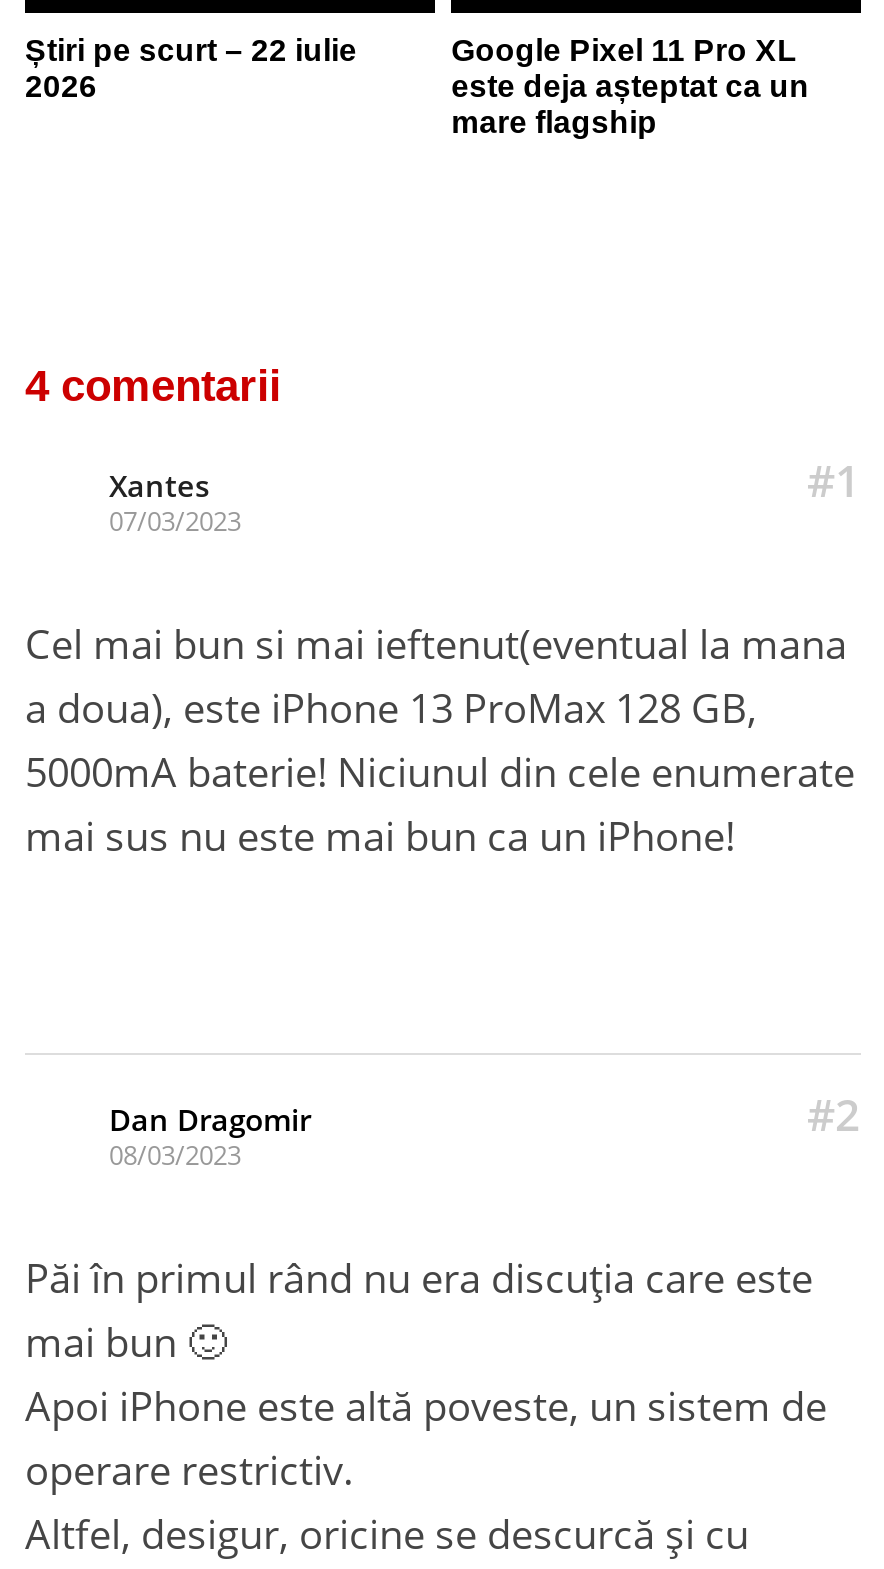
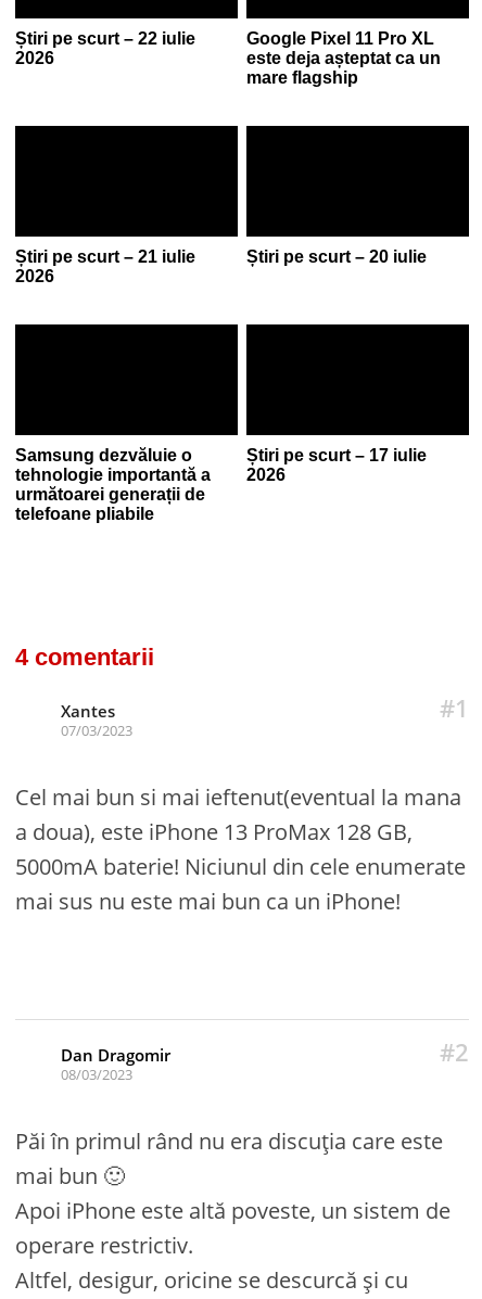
none -> [15,247,195,285] Știri pe scurt – 21 iulie | 2026
none -> [15,447,211,524] Samsung dezvăluie o | tehnologie importantă a | următoarei generații de | telefoane pliabile
none -> [247,247,427,266] Știri pe scurt – 20 iulie
none -> [247,447,427,485] Știri pe scurt – 17 iulie | 2026

